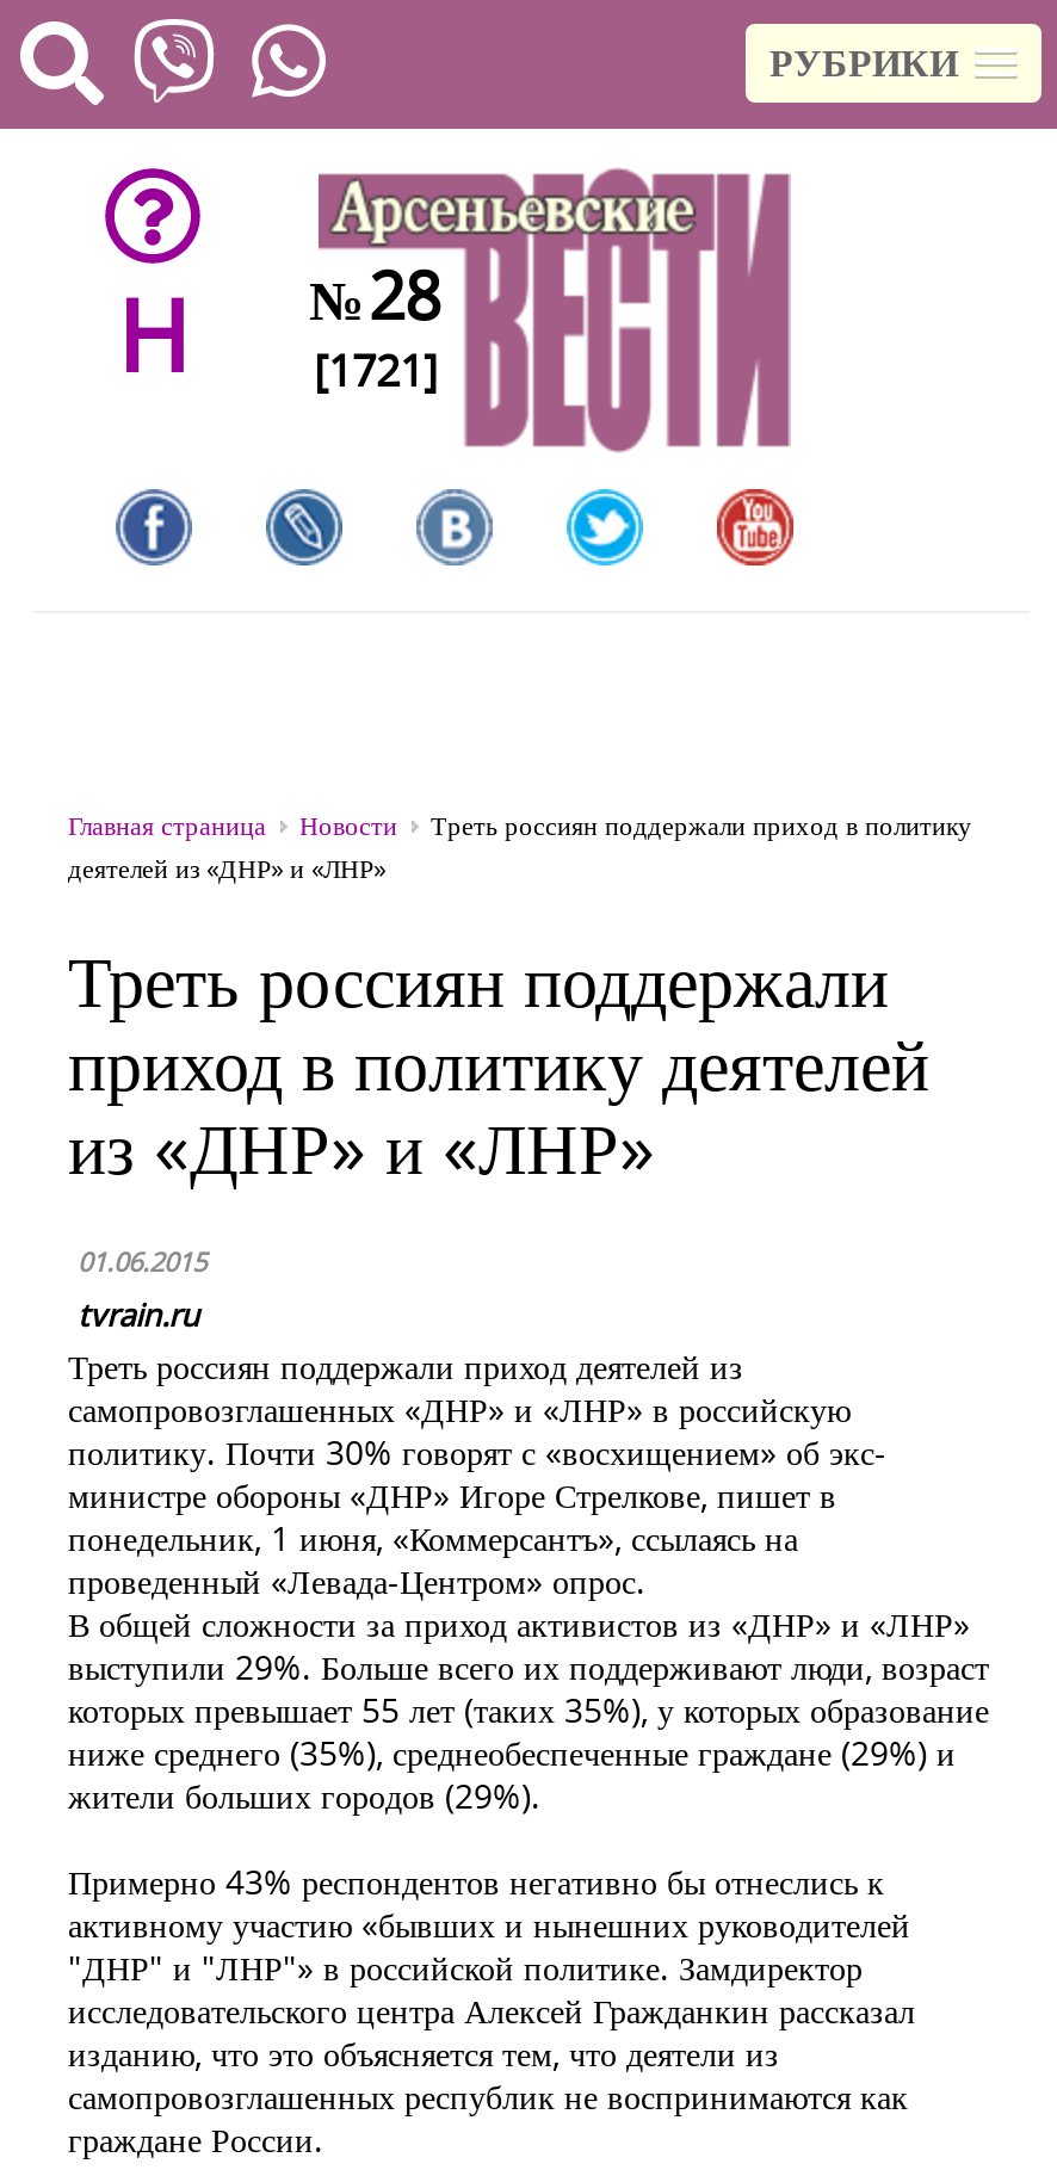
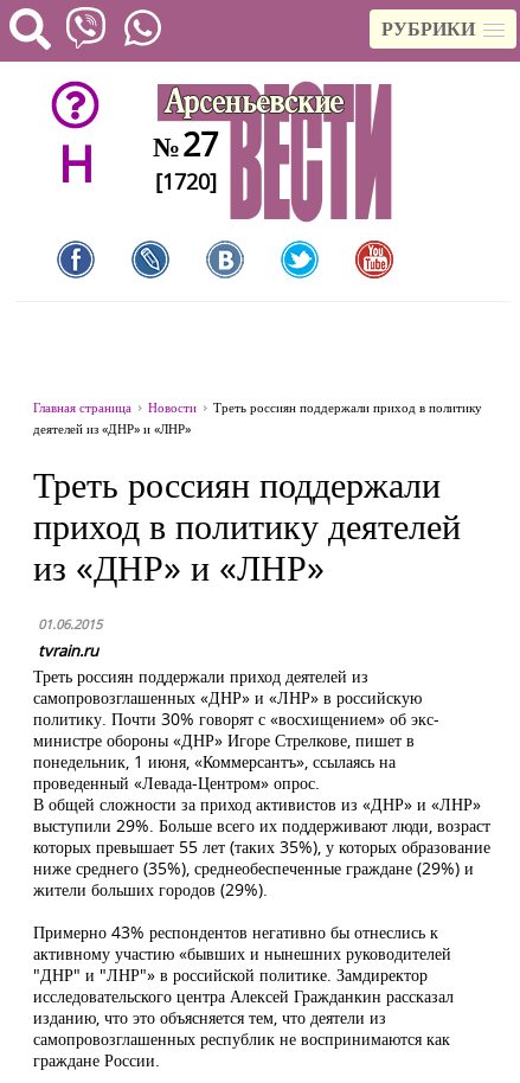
[117,251,440,401] H № 28 -> [57,122,218,197] H № 27
[314,341,438,398] [1721] -> [155,167,217,196] [1720]

